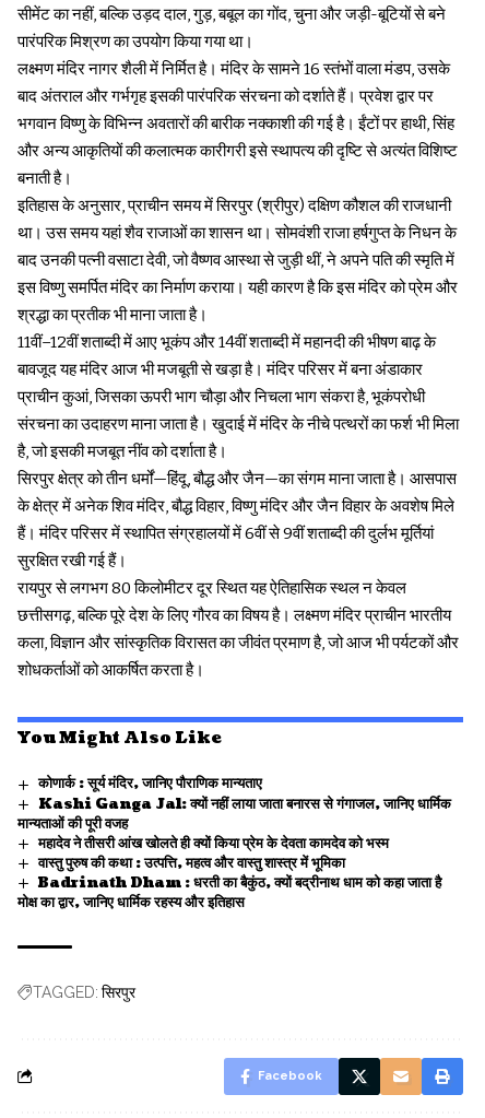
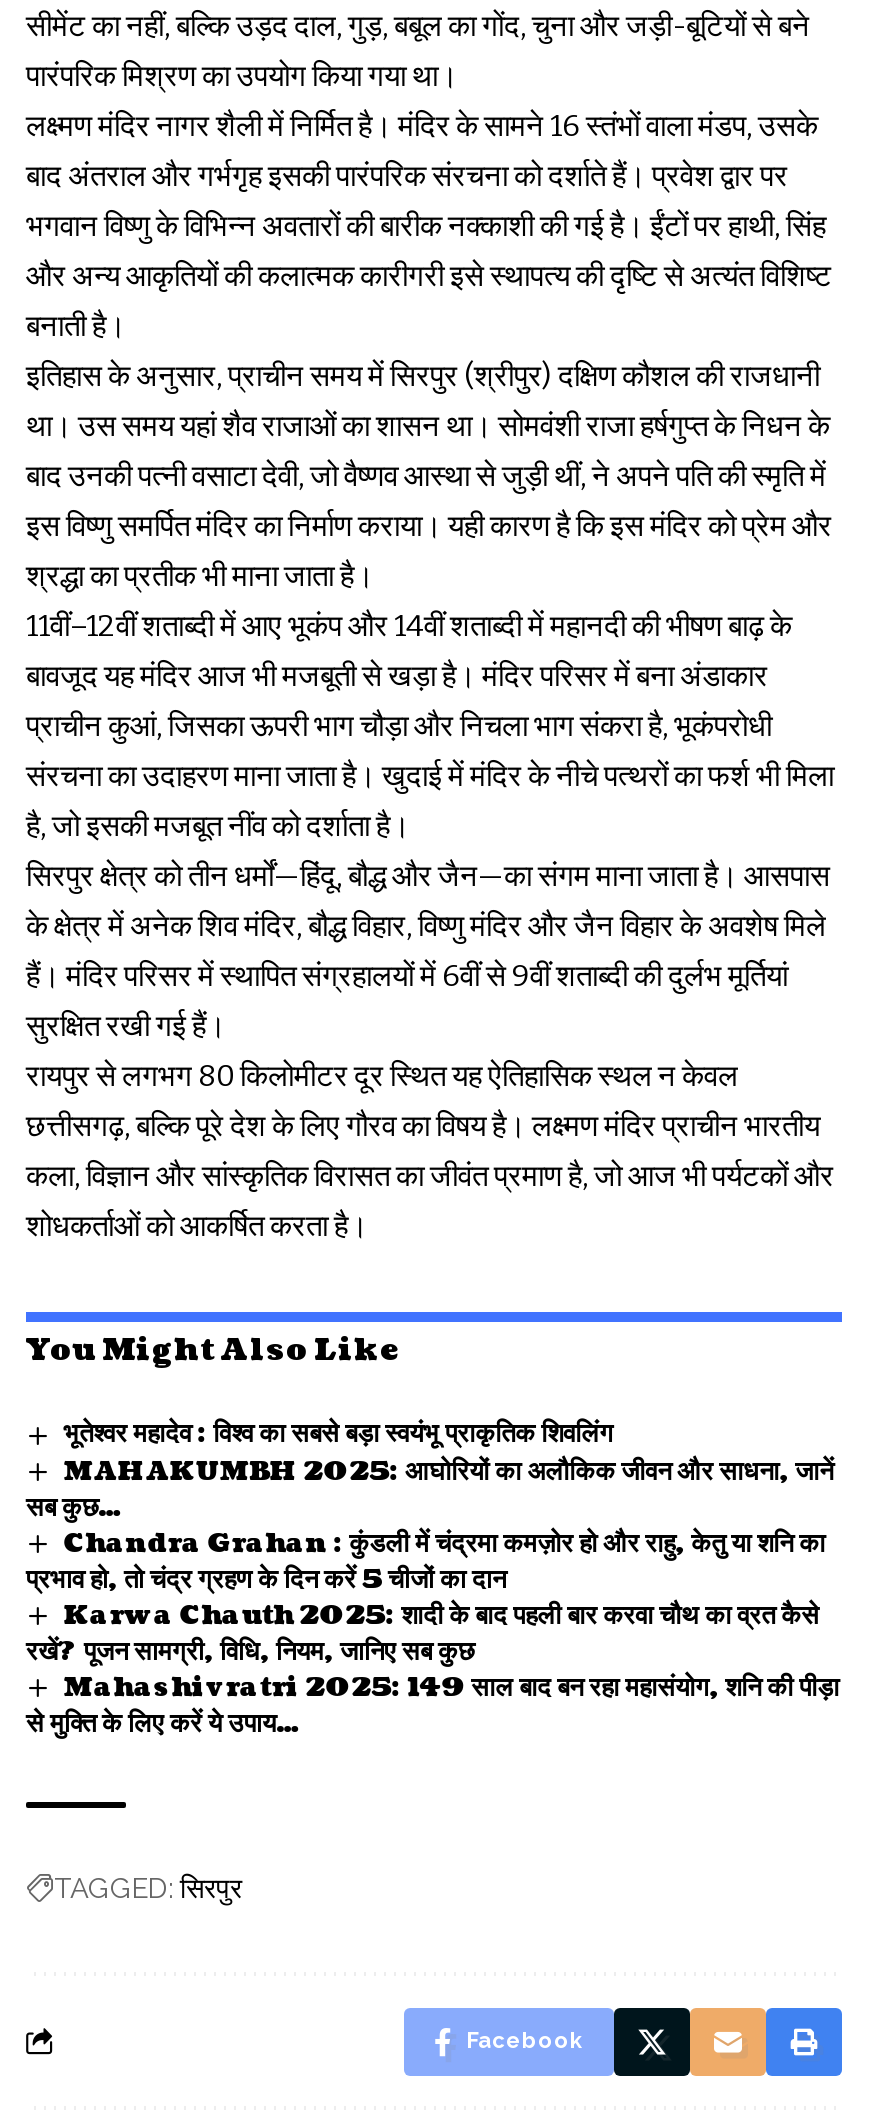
[17,774,451,913] कोणार्क : सूर्य मंदिर, जानिए पौराणिक मान्यताए | Kashi Ganga Jal: क्यों नहीं लाया जाता बनारस से गंगाजल, जानिए धार्मिक | मान्यताओं की पूरी वजह | महादेव ने तीसरी आंख खोलते ही क्यों किया प्रेम के देवता कामदेव को भस्म | वास्तु पुरुष की कथा : उत्पत्ति, महत्व और वास्तु शास्त्र में भूमिका | Badrinath Dham : धरती का बैकुंठ, क्यों बद्रीनाथ धाम को कहा जाता है | मोक्ष का द्वार, जानिए धार्मिक रहस्य और इतिहास -> [26,1417,839,1742] भूतेश्वर महादेव : विश्व का सबसे बड़ा स्वयंभू प्राकृतिक शिवलिंग | MAHAKUMBH 2025: आघोरियों का अलौकिक जीवन और साधना, जानें | सब कुछ… | Chandra Grahan : कुंडली में चंद्रमा कमज़ोर हो और राहु, केतु या शनि का | प्रभाव हो, तो चंद्र ग्रहण के दिन करें 5 चीजों का दान | Karwa Chauth 2025: शादी के बाद पहली बार करवा चौथ का व्रत कैसे | रखें? पूजन सामग्री, विधि, नियम, जानिए सब कुछ | Mahashivratri 2025: 149 साल बाद बन रहा महासंयोग, शनि की पीड़ा | से मुक्ति के लिए करें ये उपाय…

